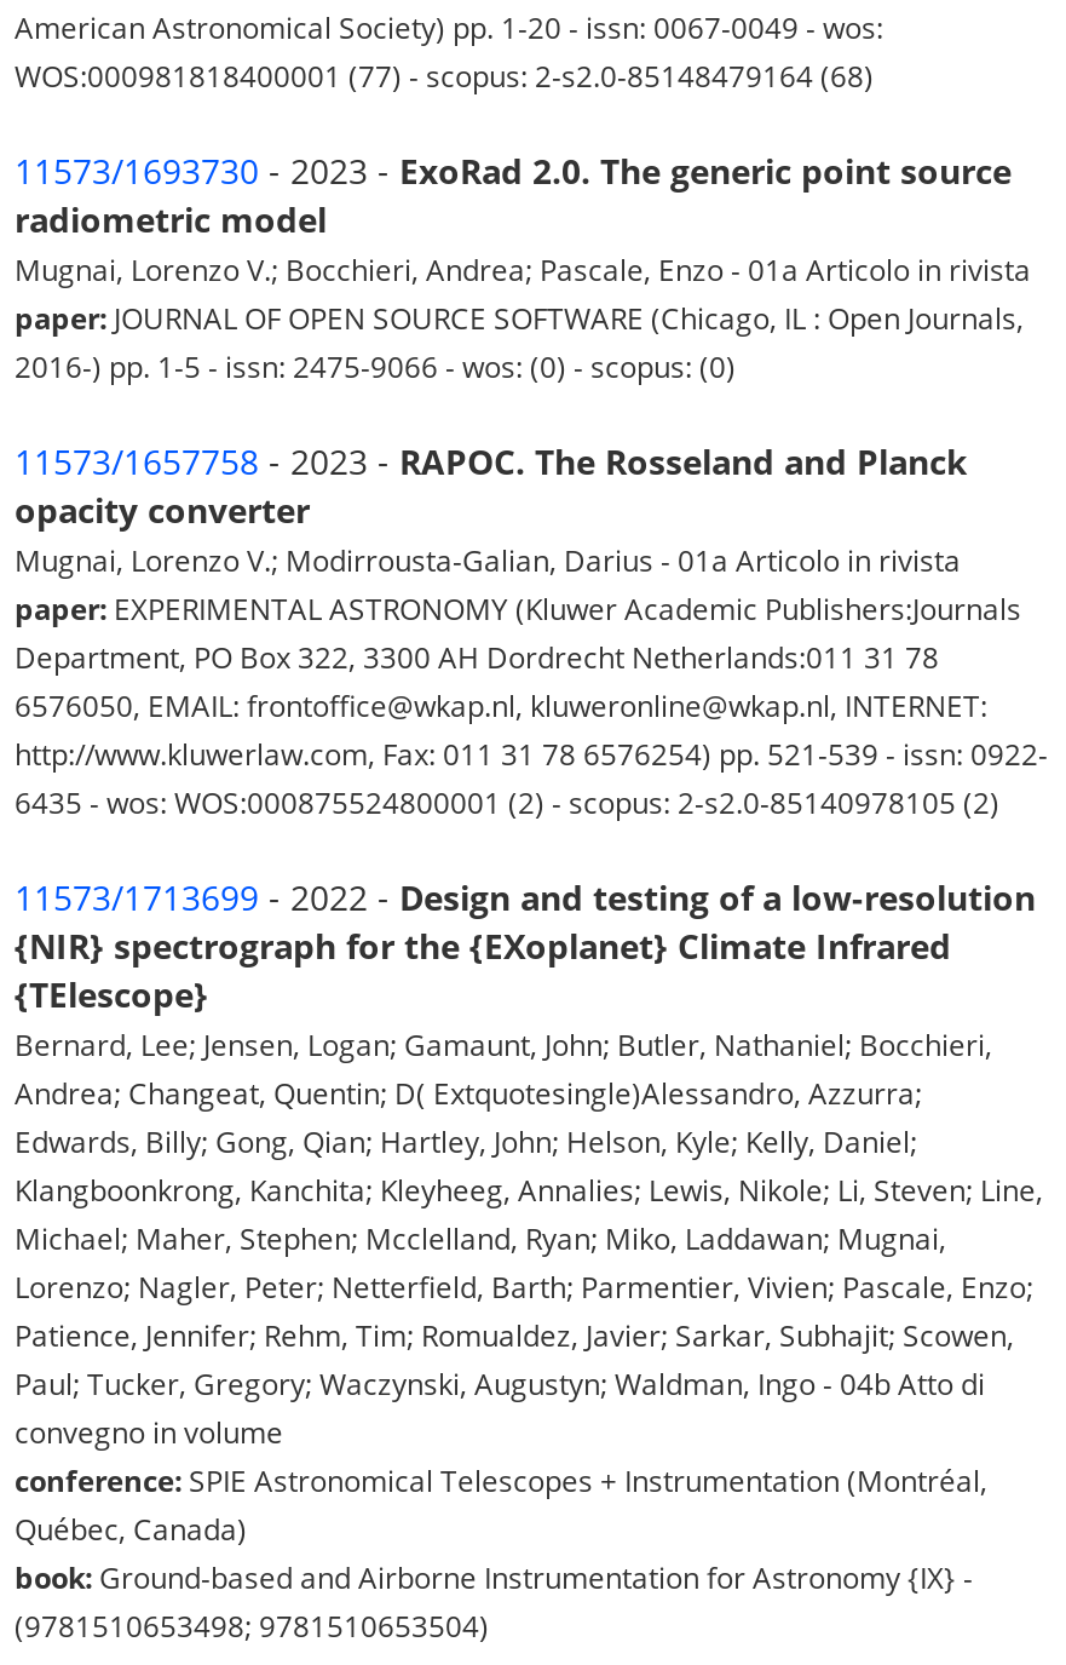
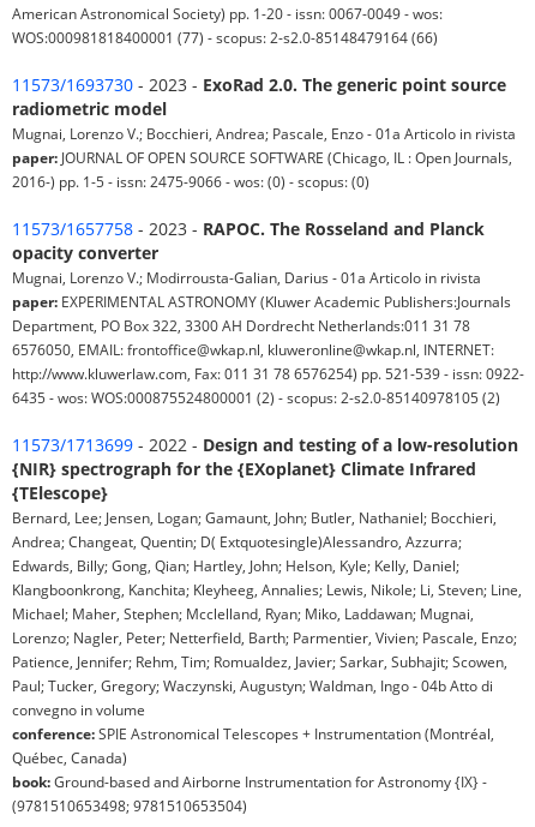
[15,55,874,94] WOS:000981818400001 (77) - scopus: 2-s2.0-85148479164 (68) -> [12,27,438,47] WOS:000981818400001 (77) - scopus: 2-s2.0-85148479164 (66)

